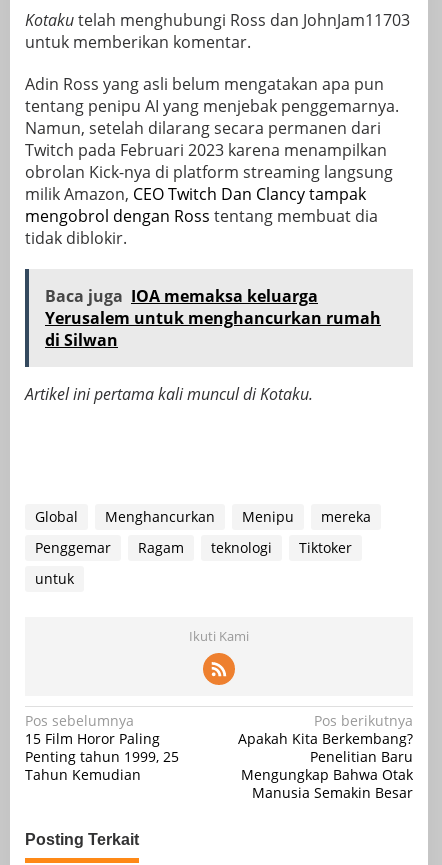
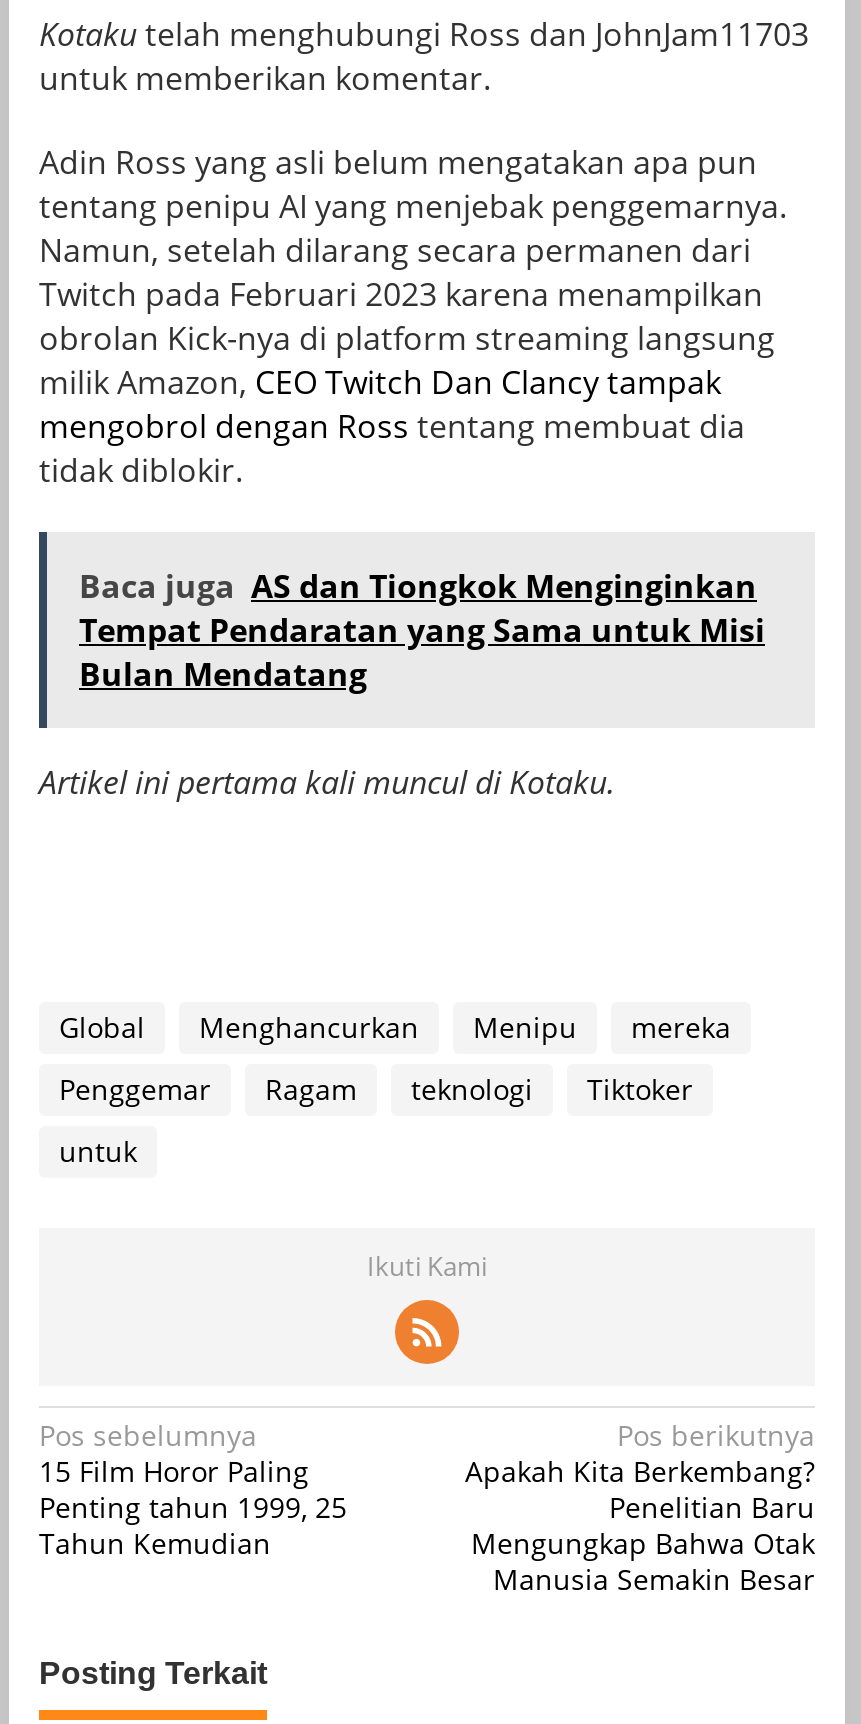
[45,285,381,351] Baca juga IOA memaksa keluarga | Yerusalem untuk menghancurkan rumah | di Silwan -> [79,564,765,696] Baca juga AS dan Tiongkok Menginginkan | Tempat Pendaratan yang Sama untuk Misi | Bulan Mendatang

